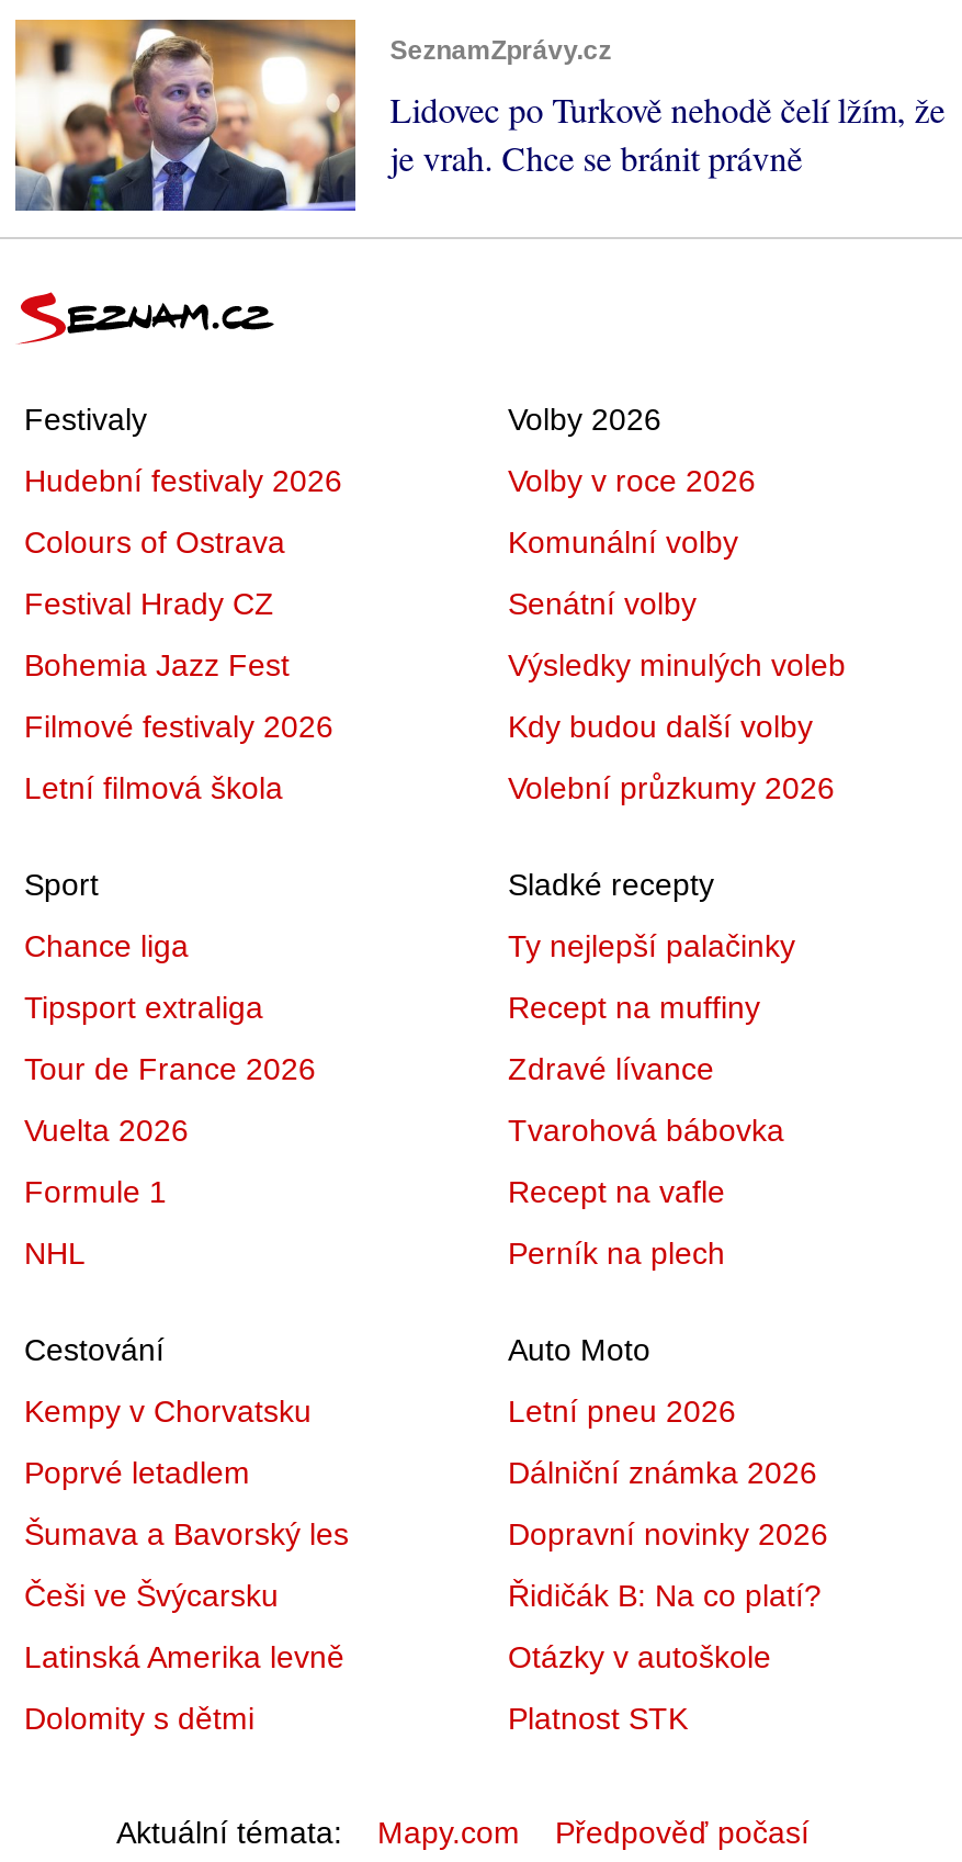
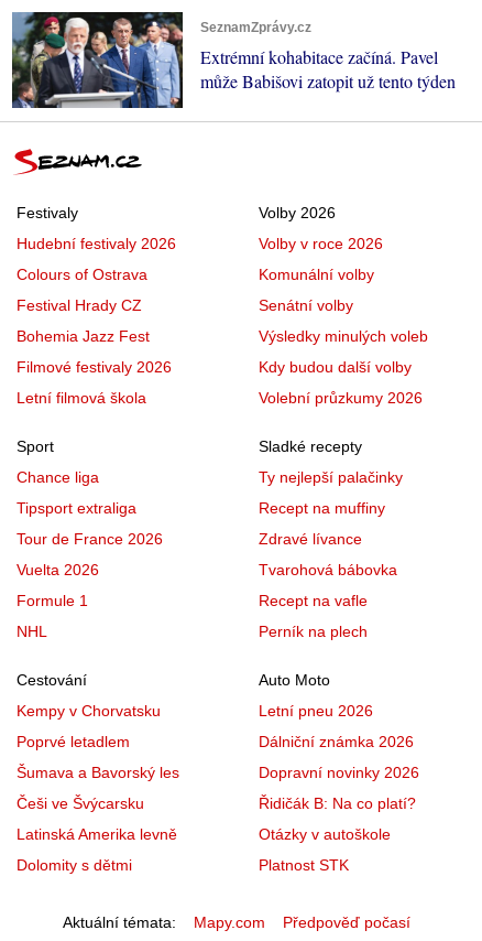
[13,16,945,214] [image] | Lidovec po Turkově nehodě čelí lžím, že | je vrah. Chce se bránit právně -> [11,11,455,109] [image] | Extrémní kohabitace začíná. Pavel | může Babišovi zatopit už tento týden

